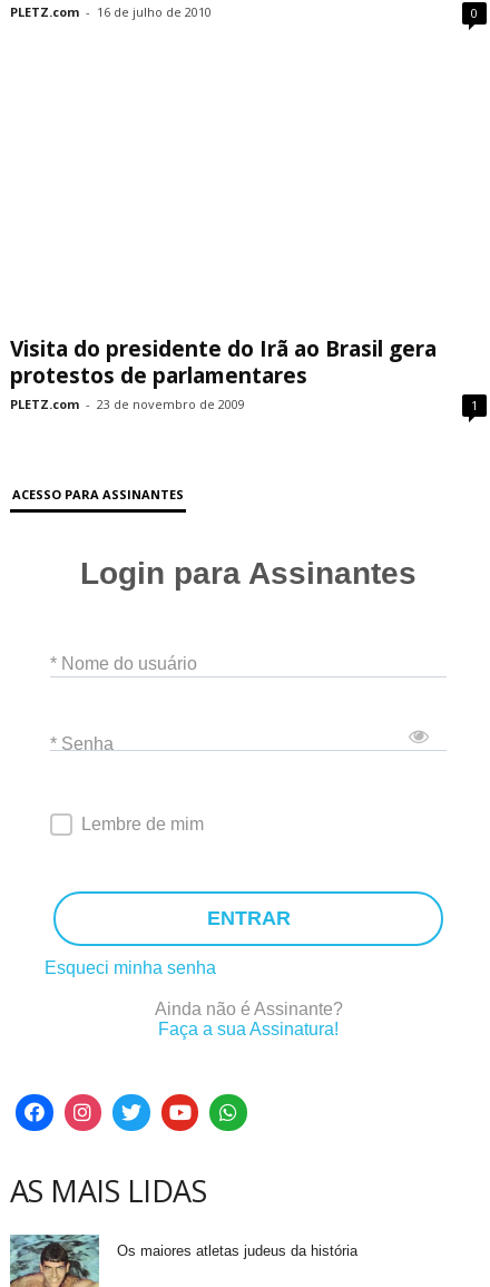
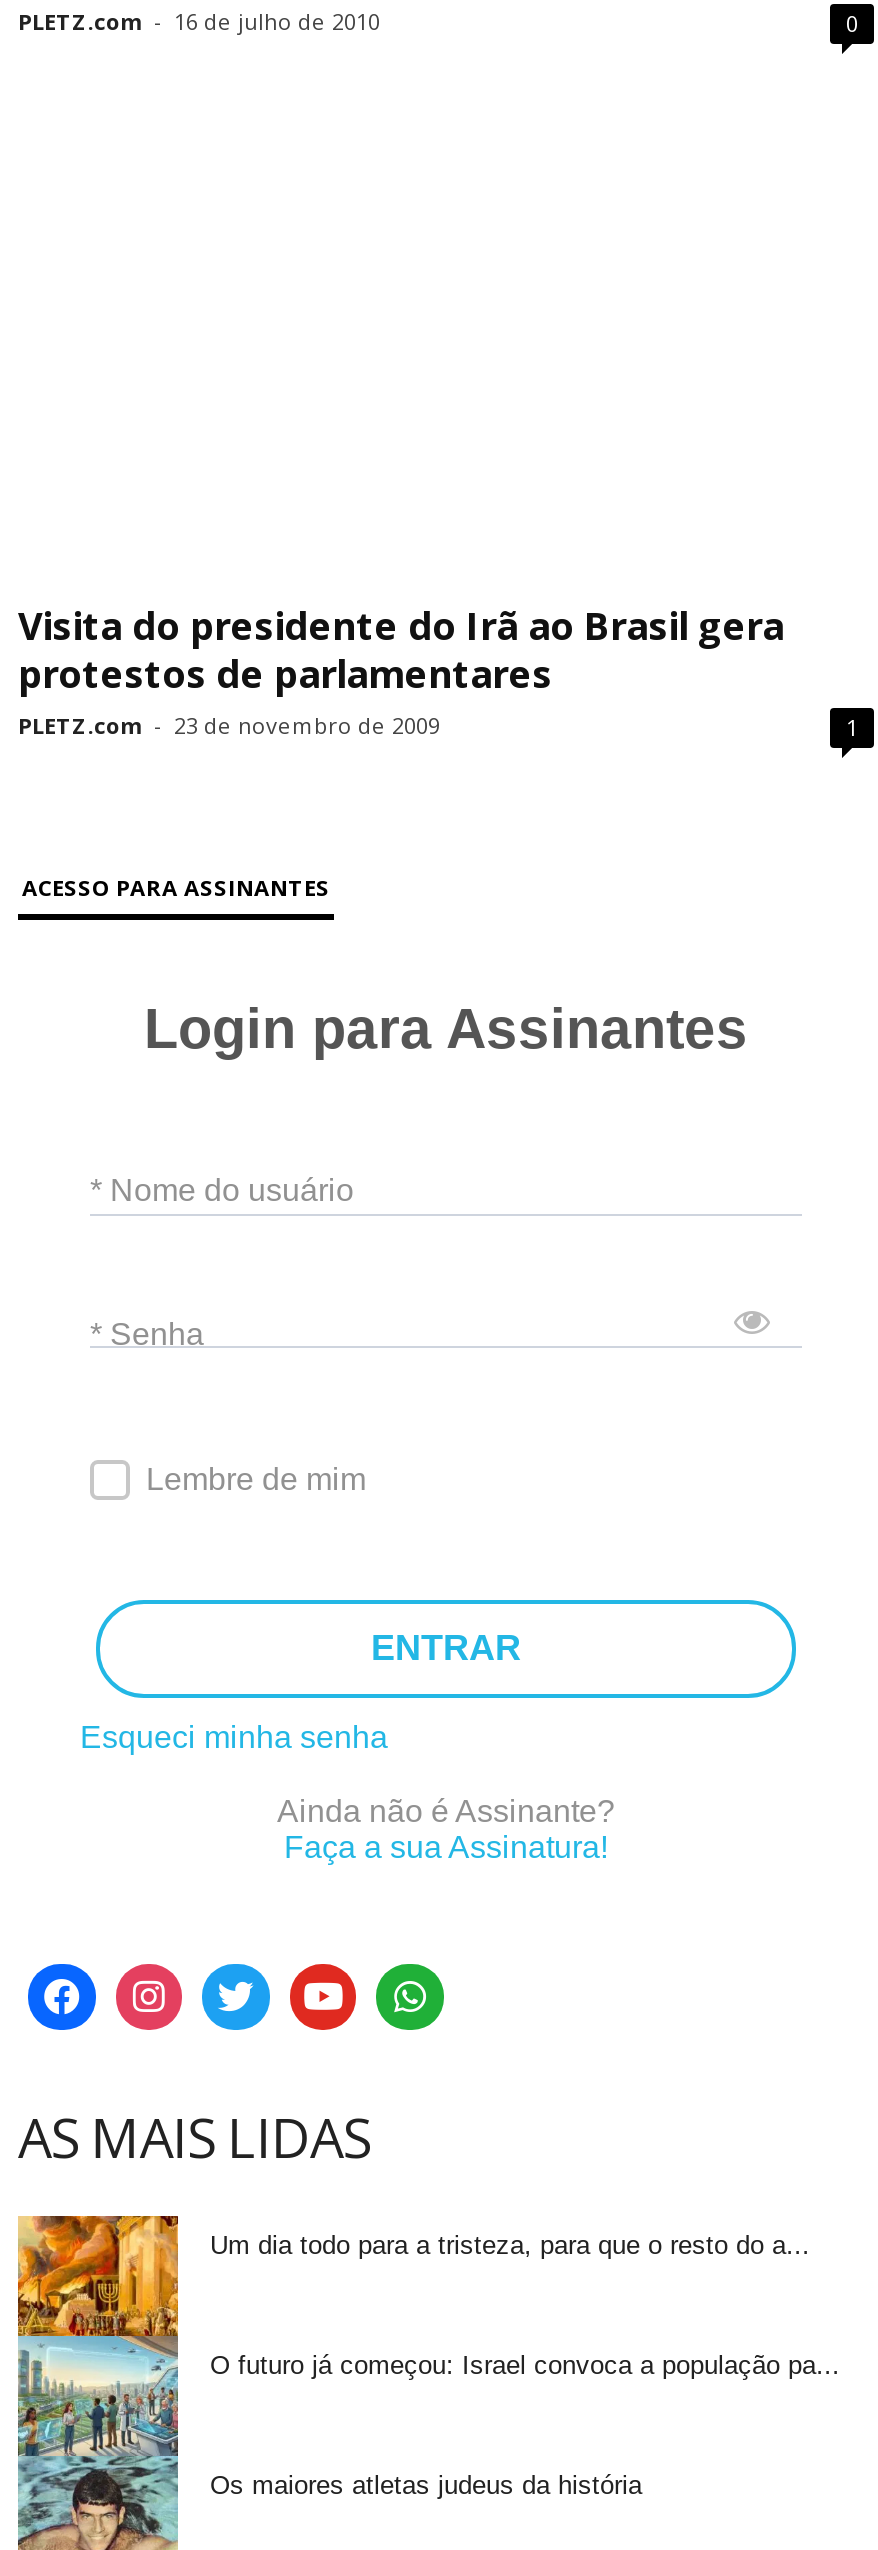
none -> [16,2214,810,2458] [image] | Um dia todo para a tristeza, para que o resto do a...
none -> [210,2350,840,2380] O futuro já começou: Israel convoca a população pa...

